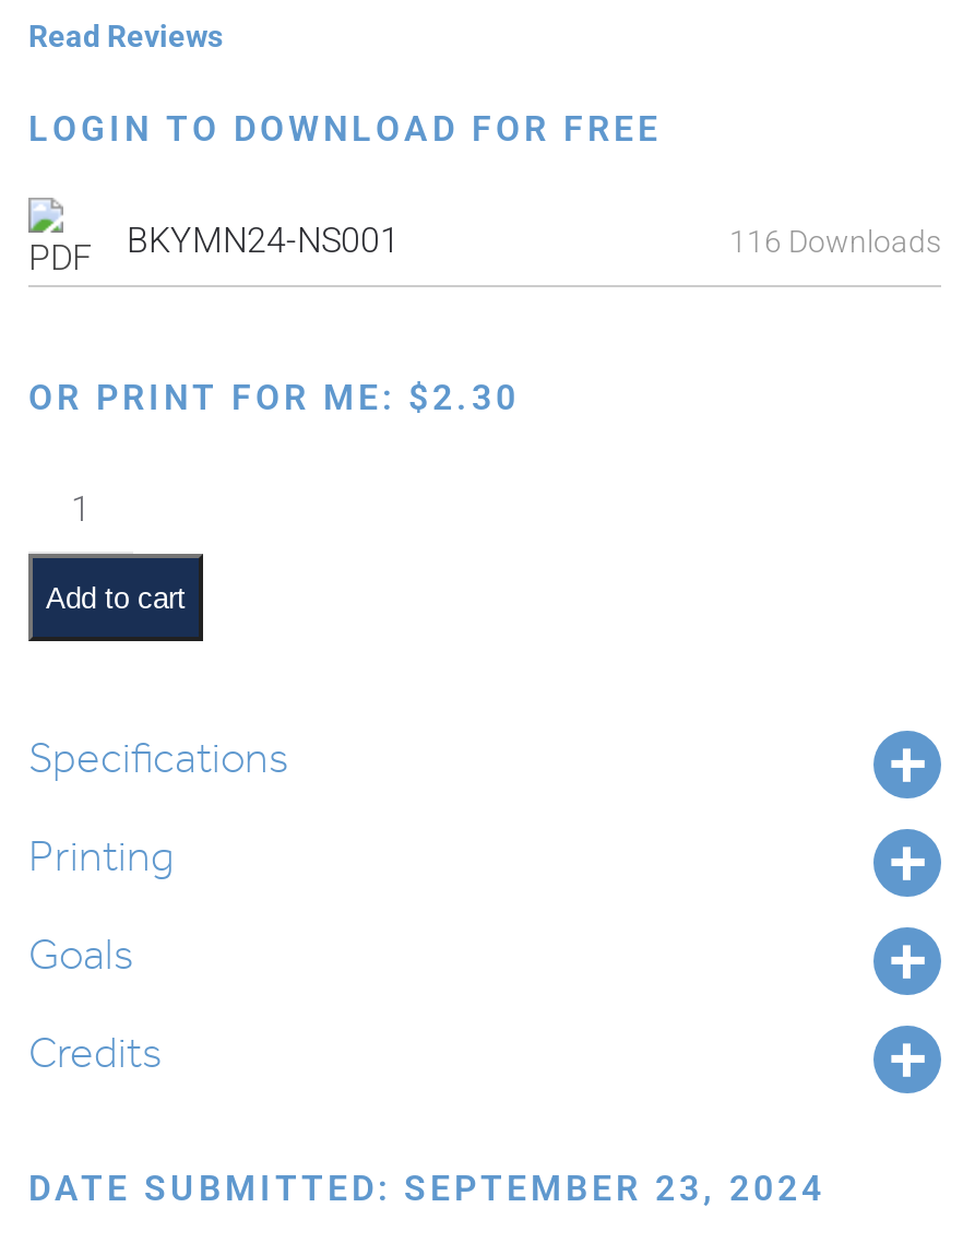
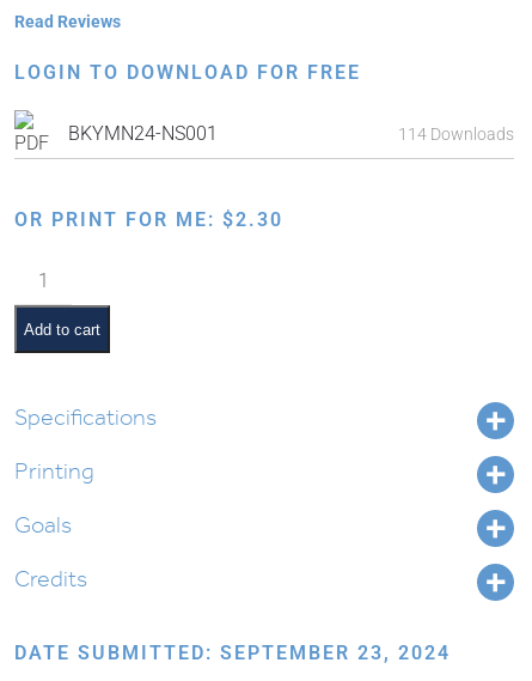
[729,223,941,258] 116 Downloads -> [398,124,514,143] 114 Downloads

